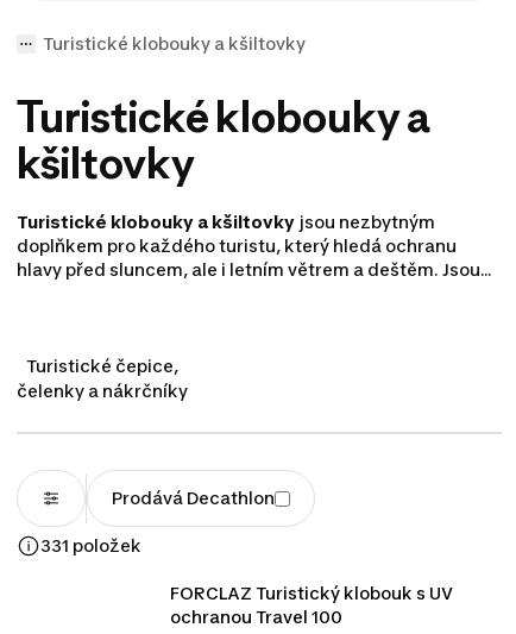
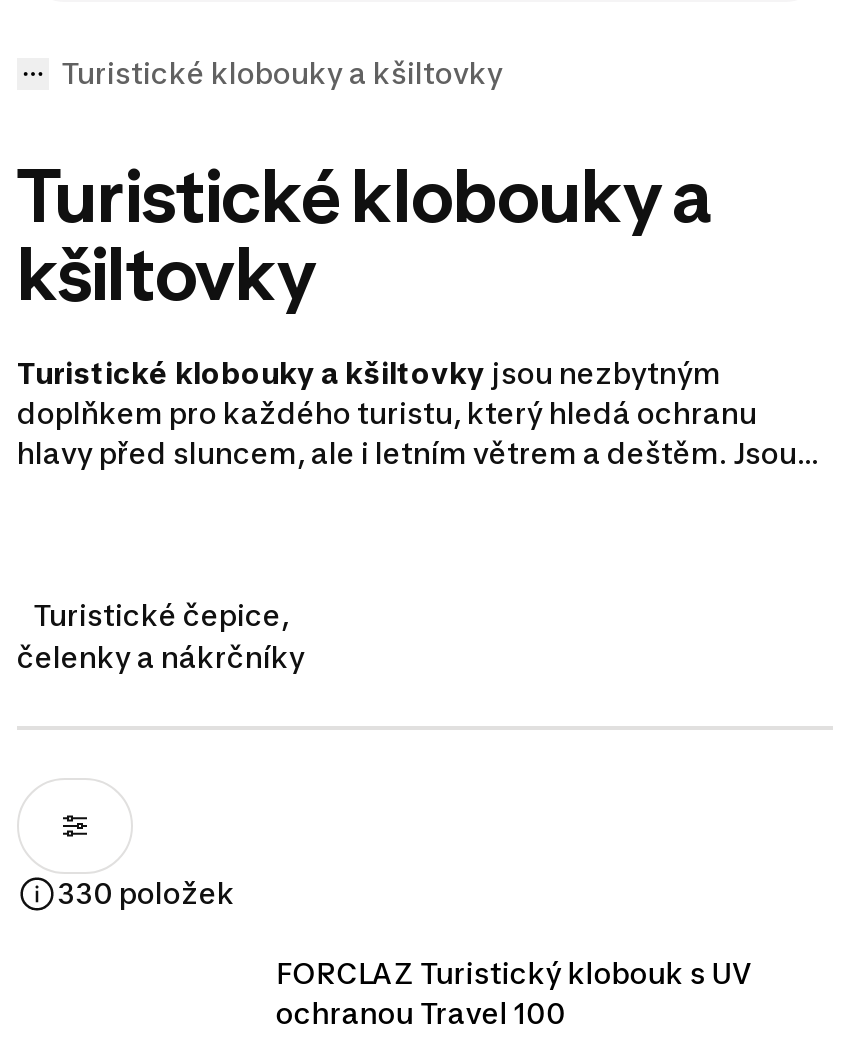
[40,488,275,555] Prodává Decathlon | 331 položek -> [57,876,235,910] 330 položek

